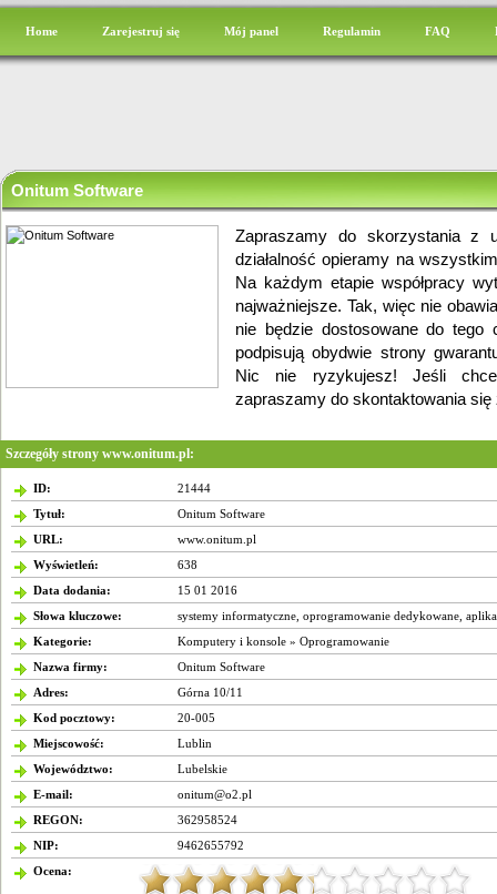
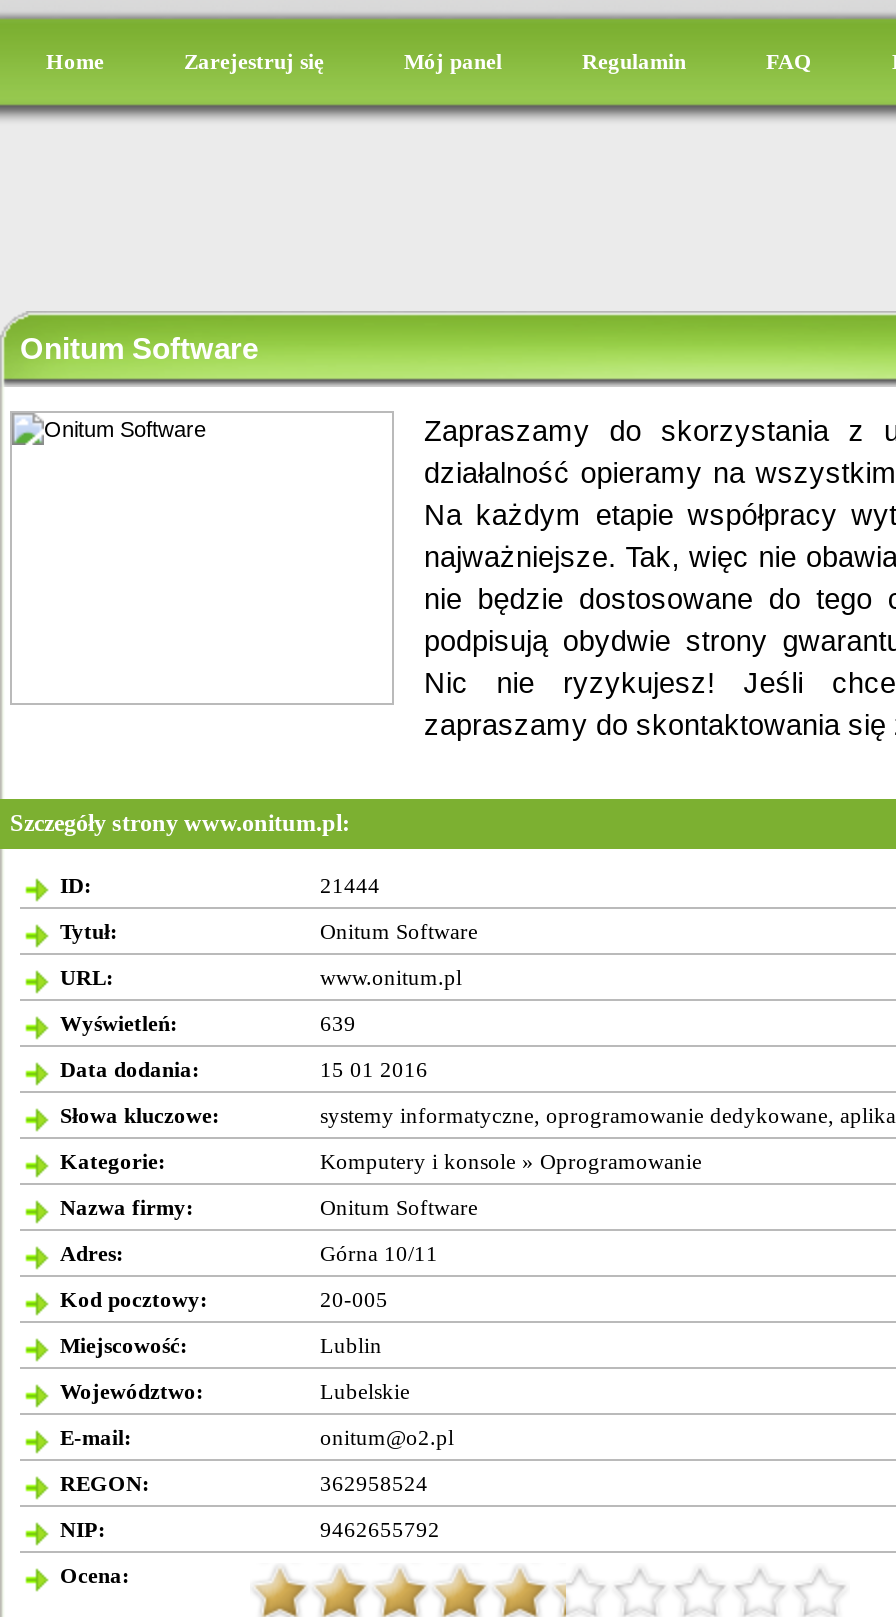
[177,558,197,571] 638 -> [320,1011,356,1035] 639

